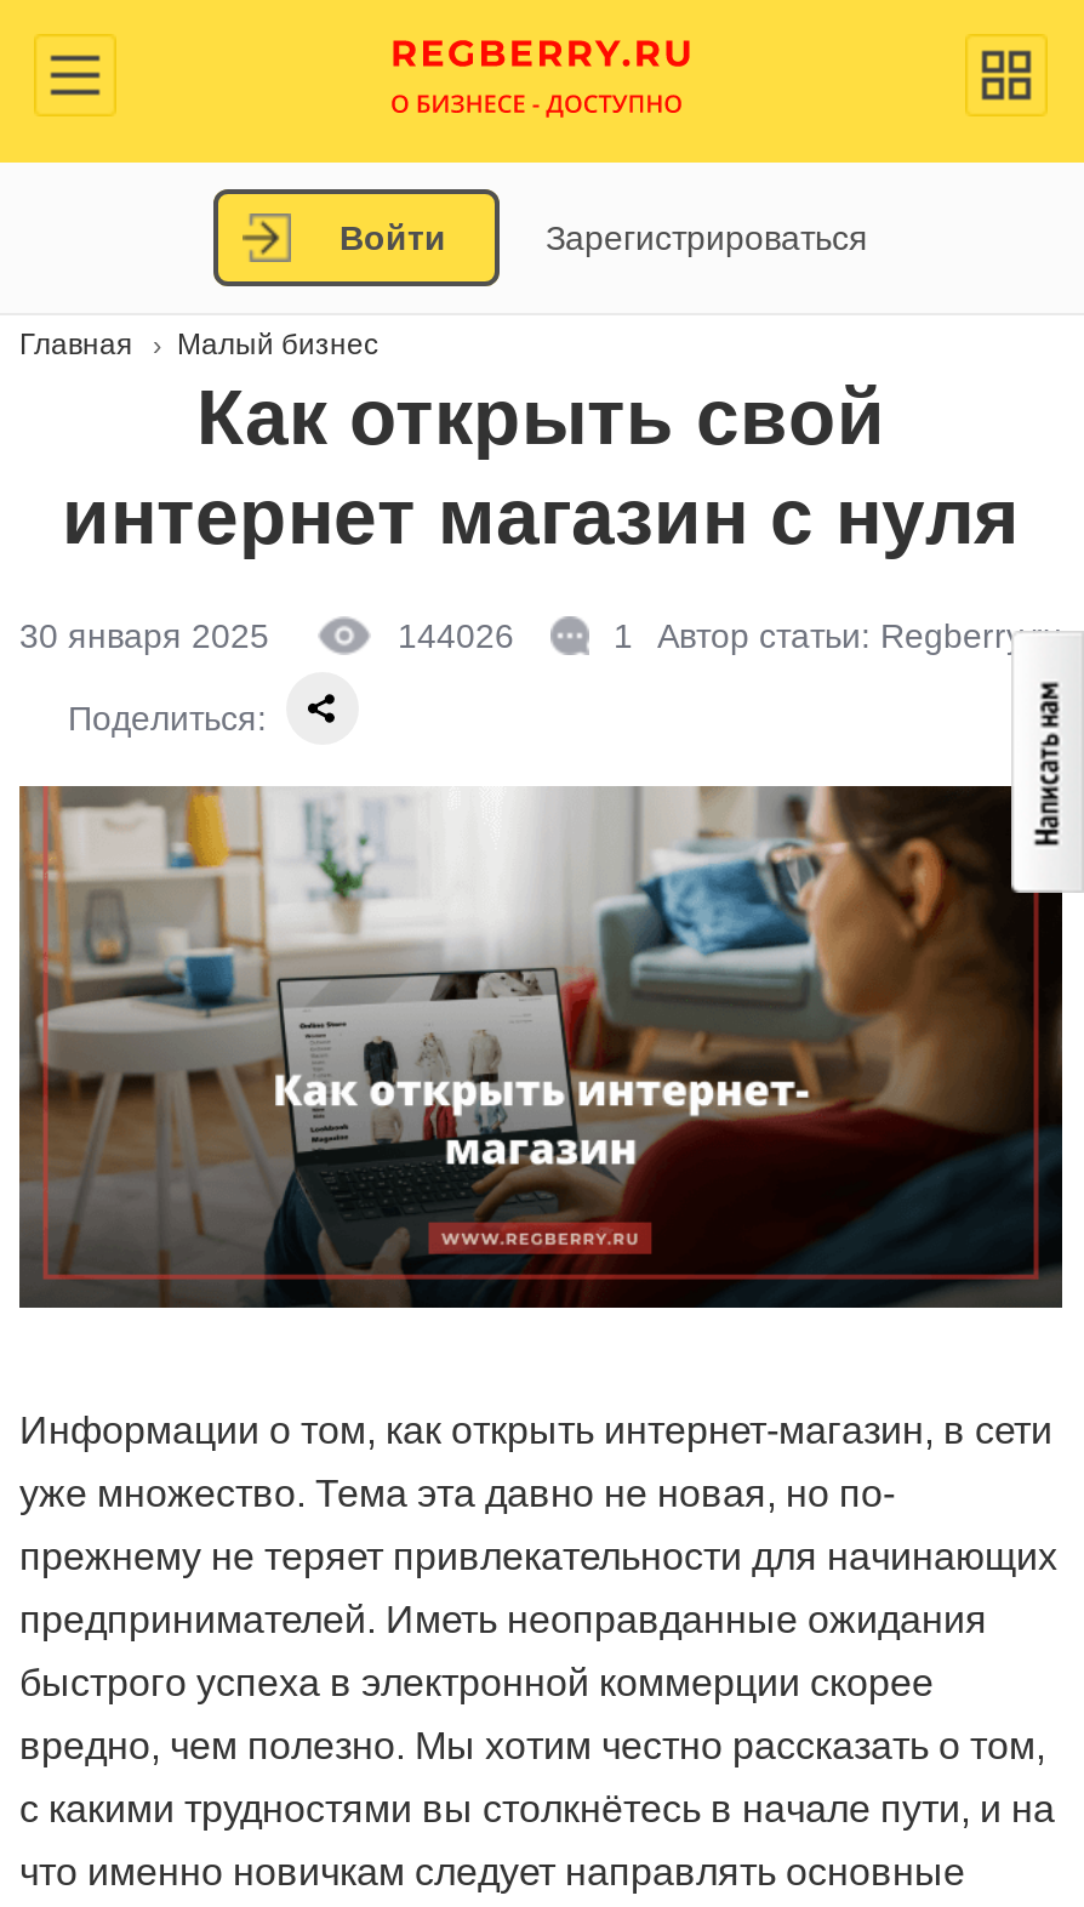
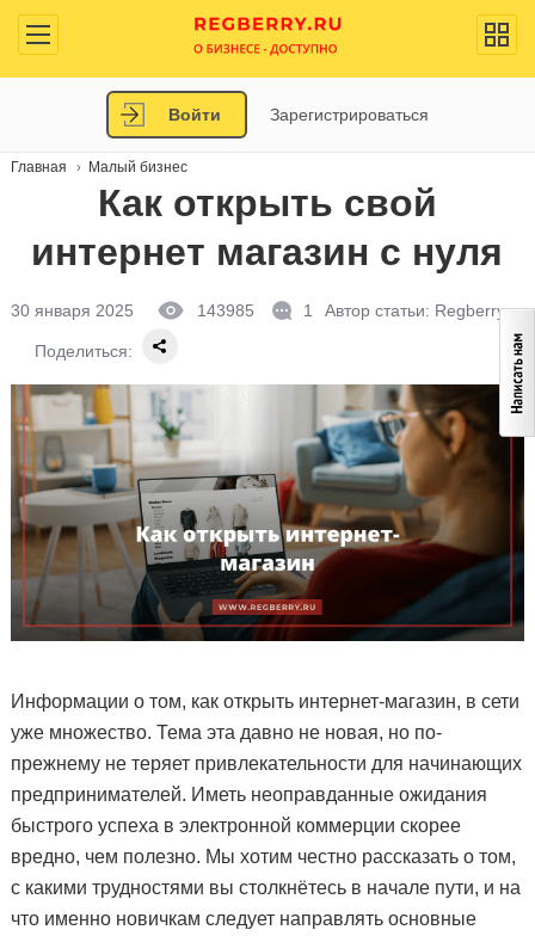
[398,616,514,655] 144026 -> [197,301,254,320] 143985

